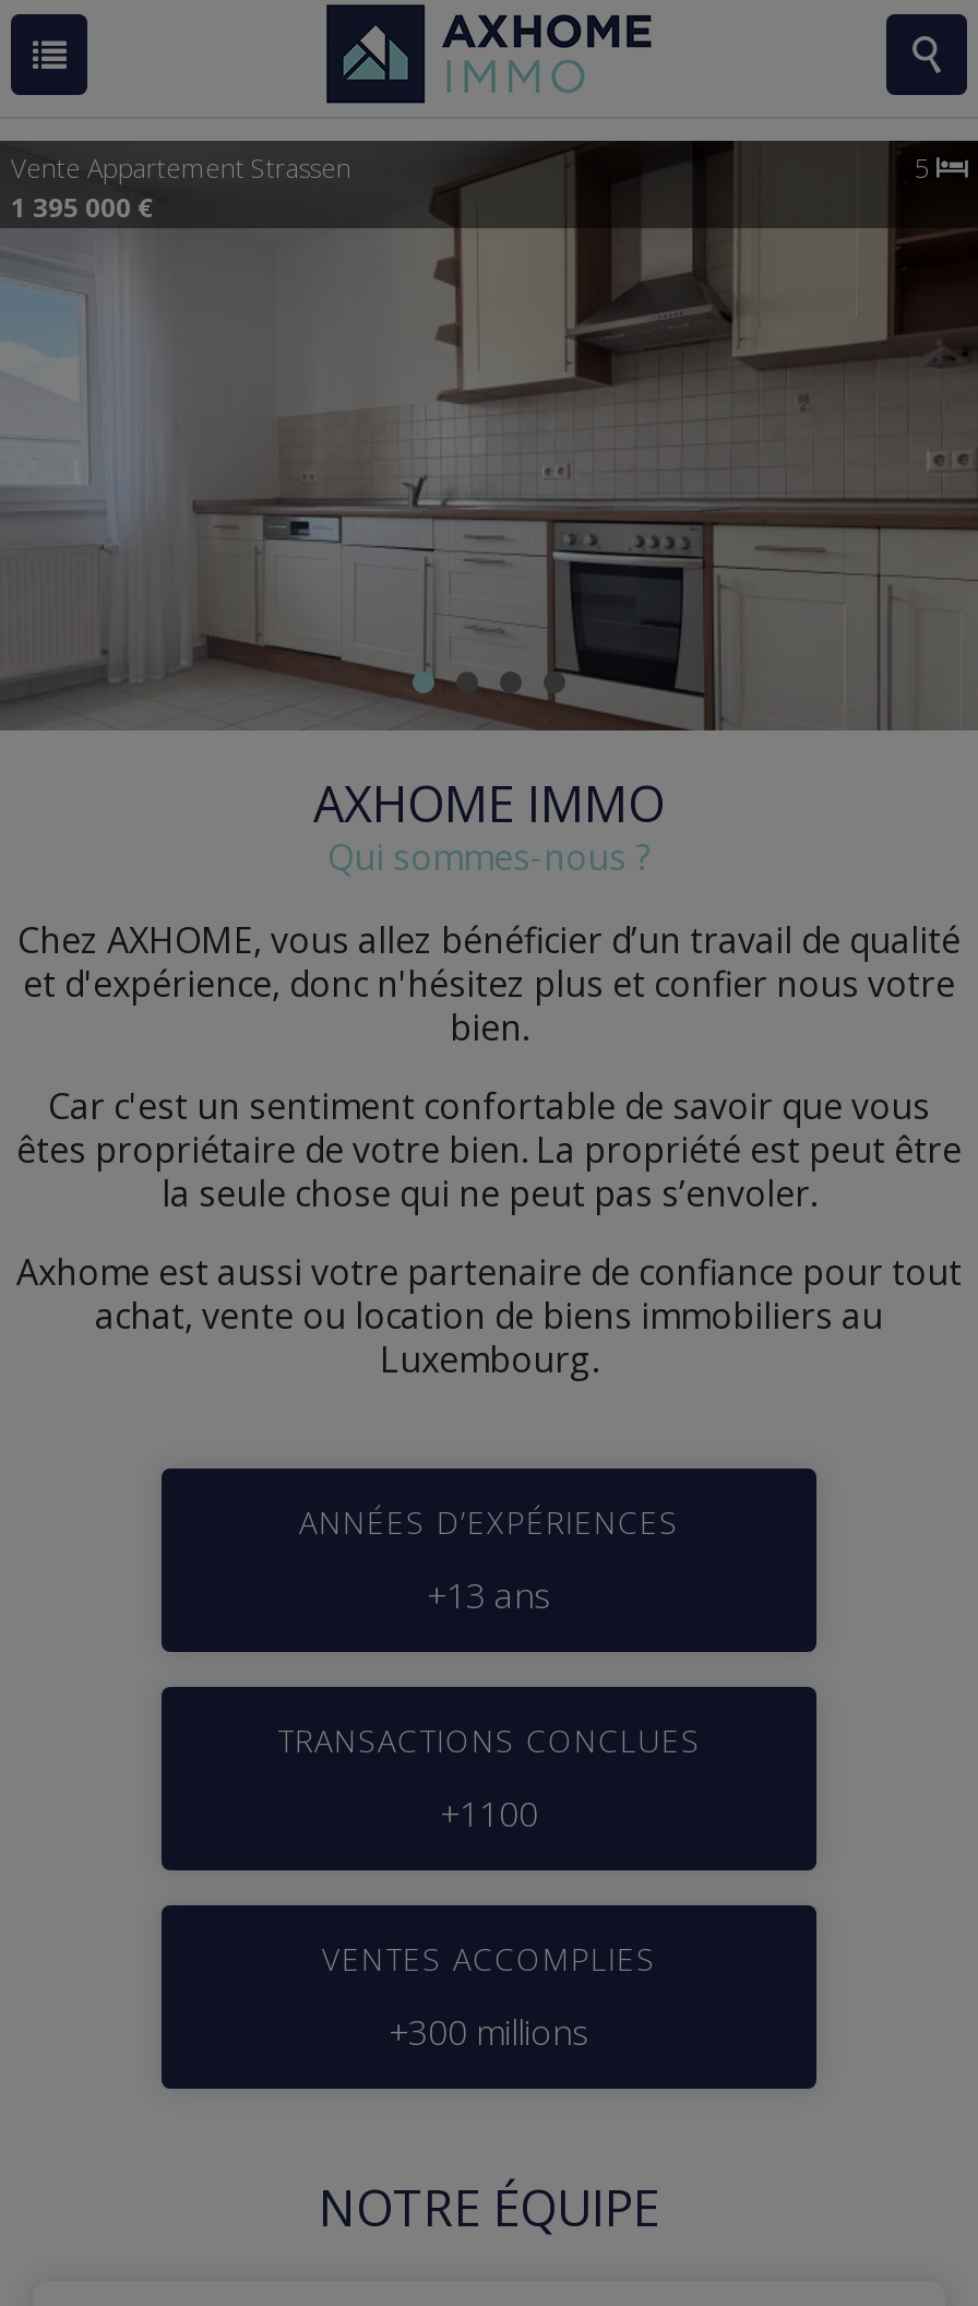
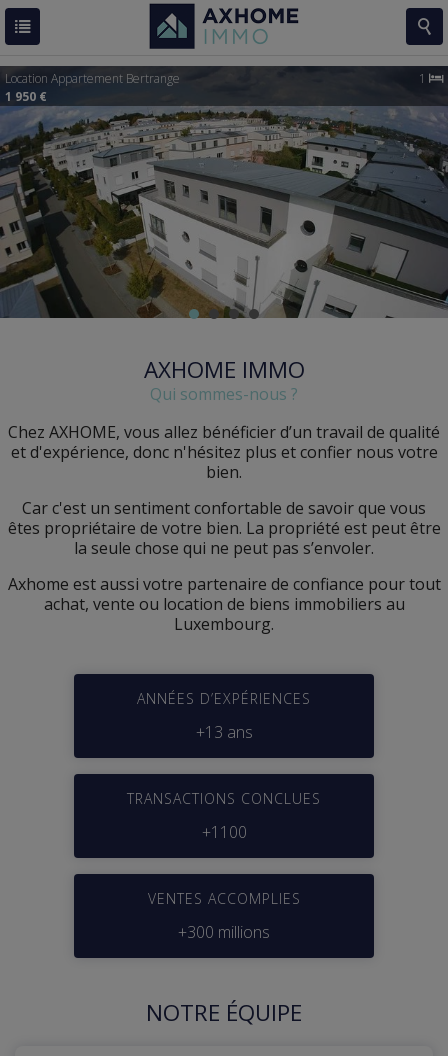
[7,141,971,733] [image] | Vente Appartement Strassen -> [3,66,445,336] [image] | Location Appartement Bertrange
[915,150,930,187] 5 -> [419,70,426,87] 1
[11,189,155,226] 1 395 000 € -> [5,88,47,105] 1 950 €

